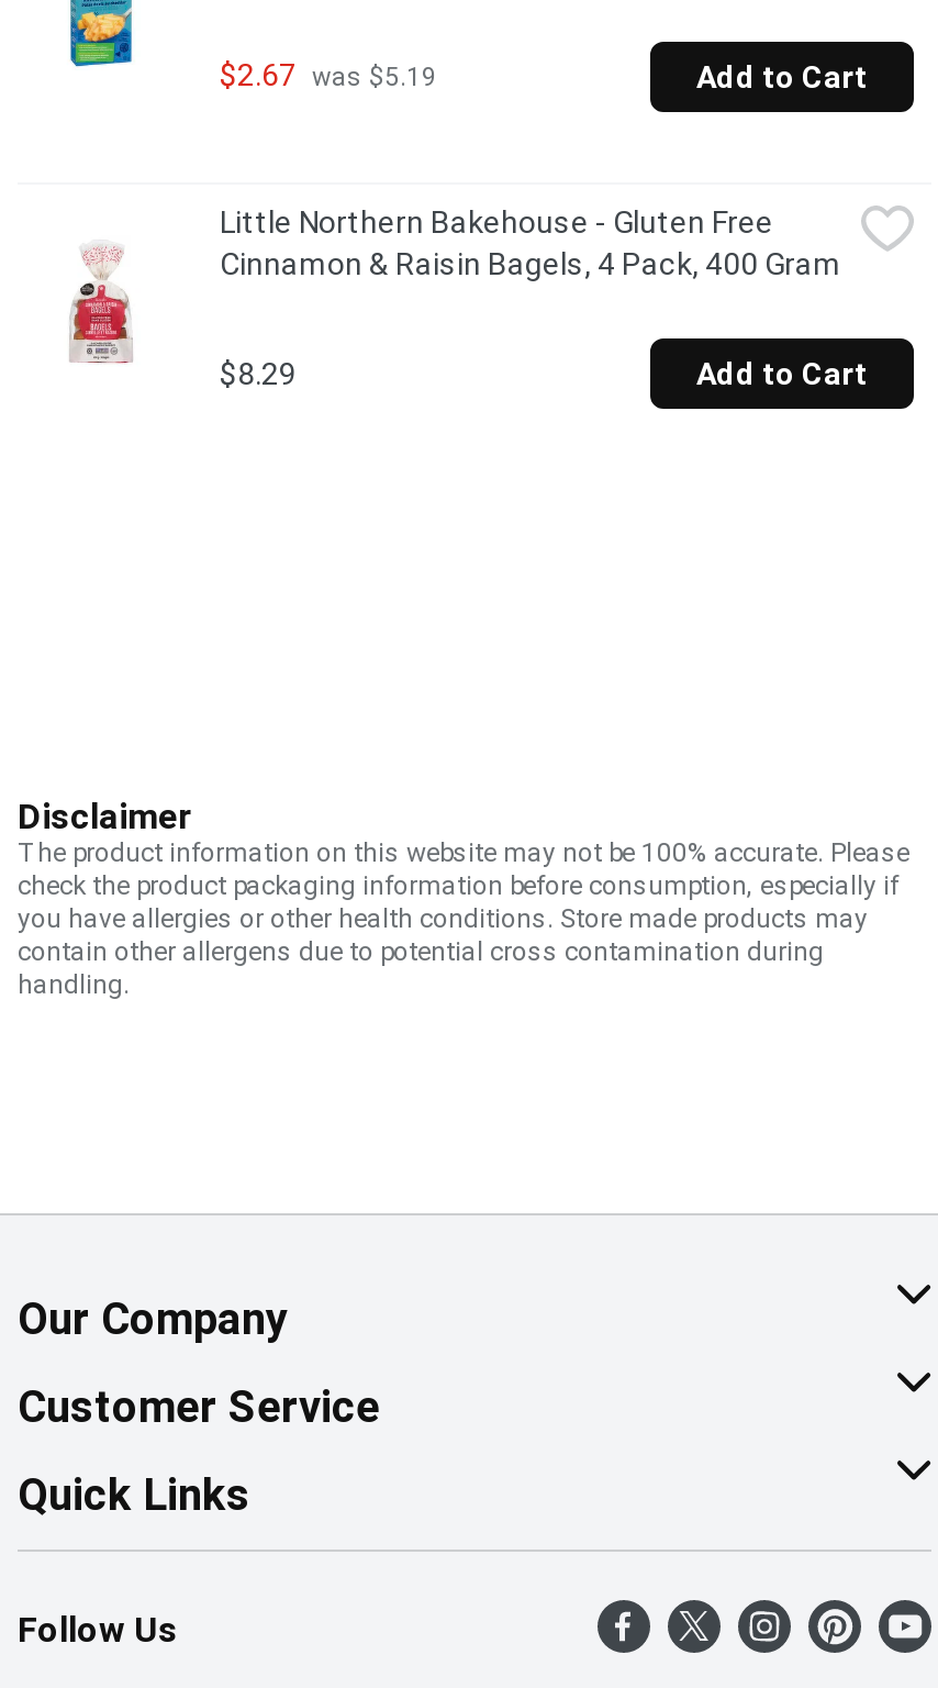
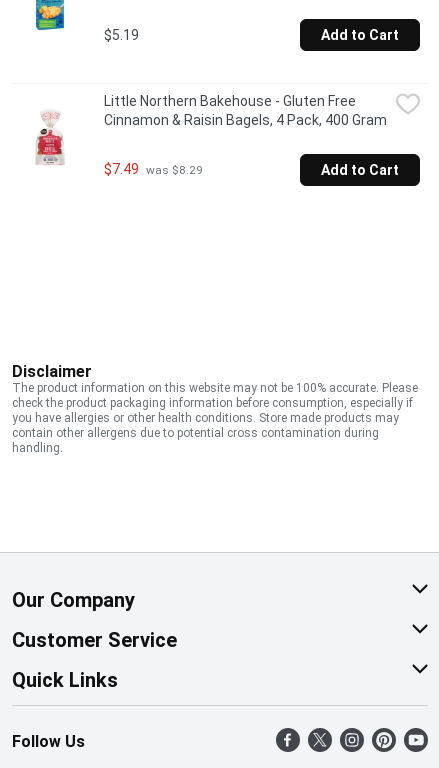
[220,58,437,93] $2.67 was $5.19 -> [104,27,139,43] $5.19
[220,355,297,391] $8.29 -> [104,161,203,177] $7.49 was $8.29

